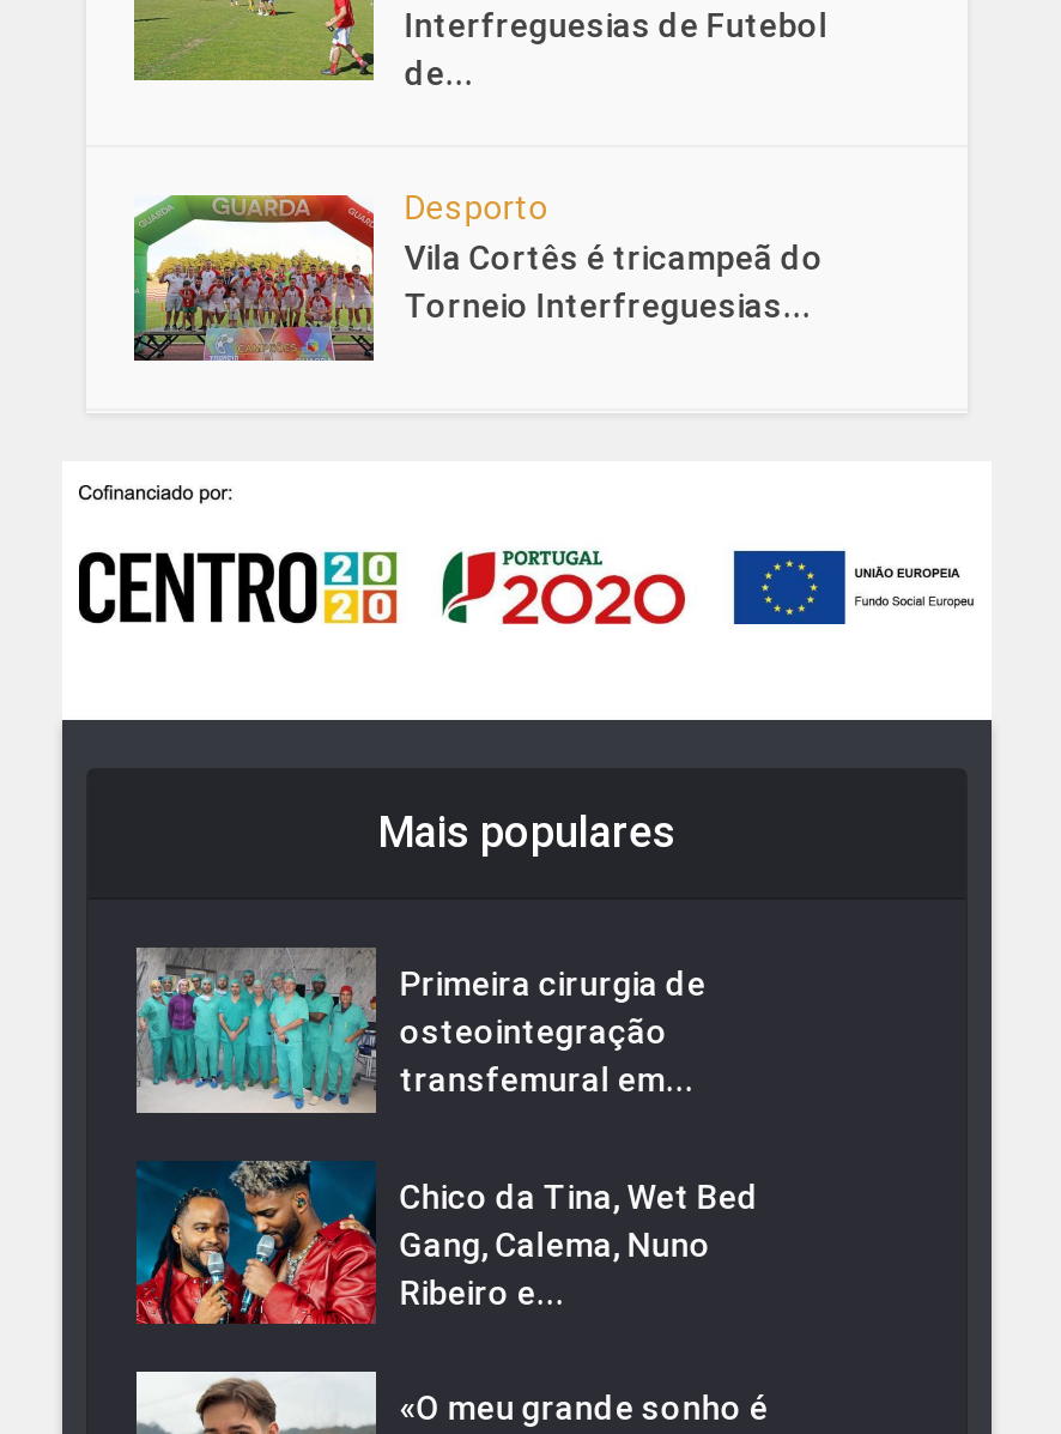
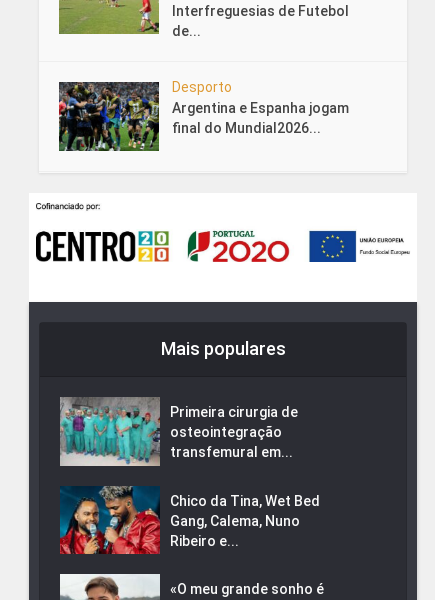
[132,192,823,362] [image] | Vila Cortês é tricampeã do | Torneio Interfreguesias... -> [58,81,349,152] [image] | Argentina e Espanha jogam | final do Mundial2026...

